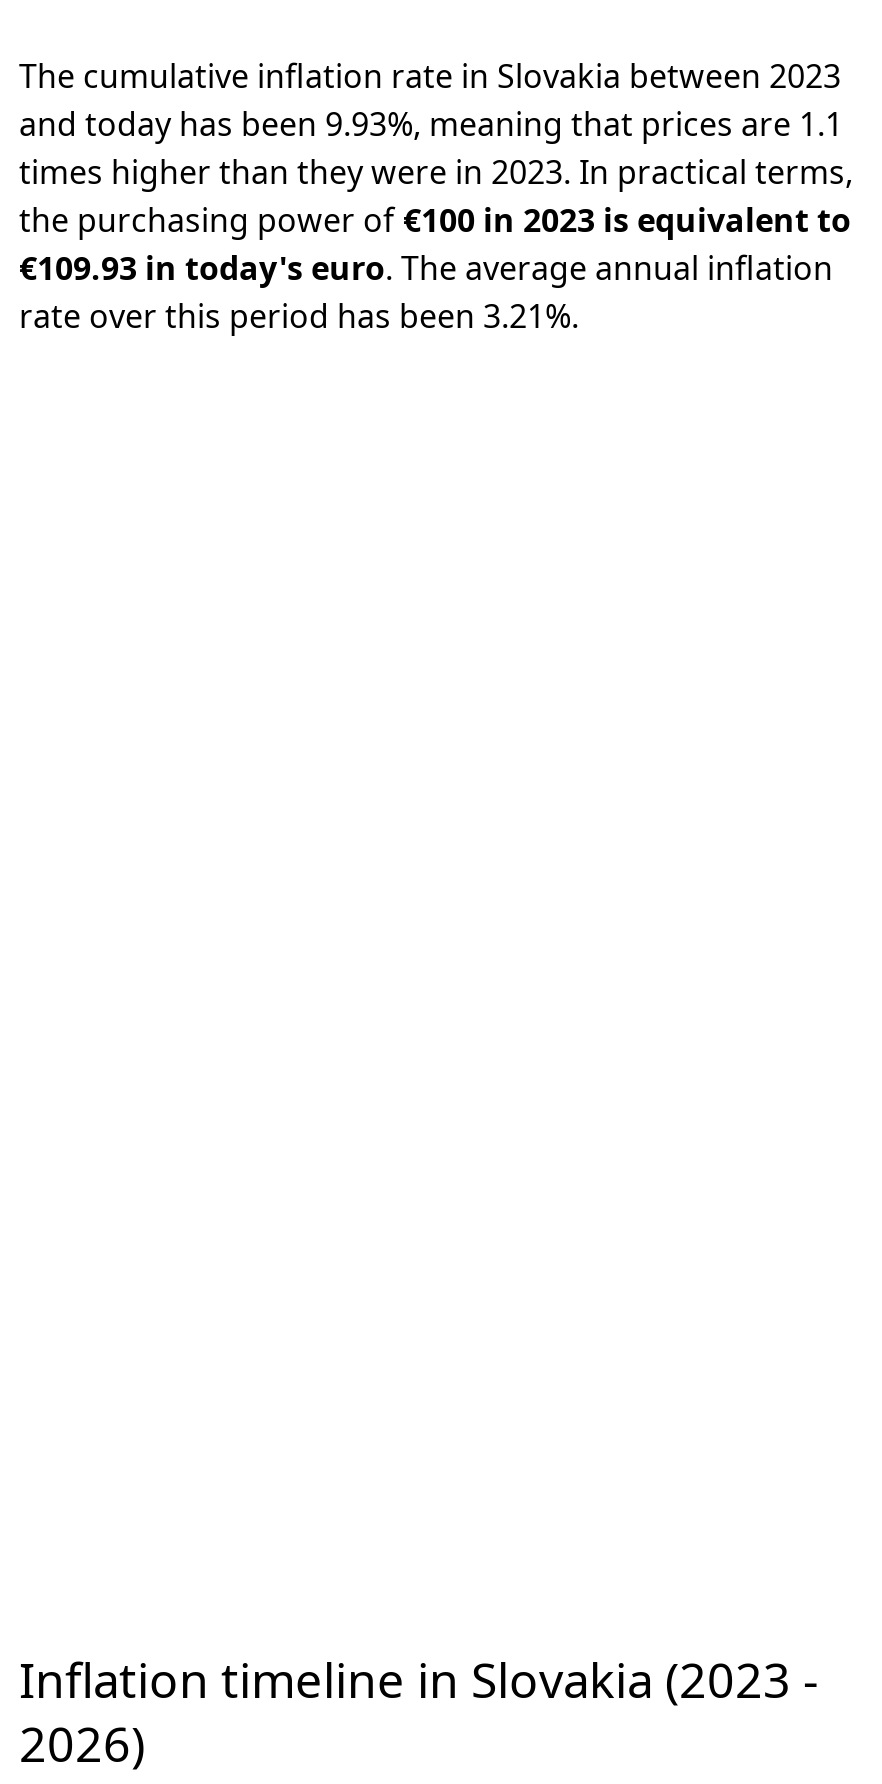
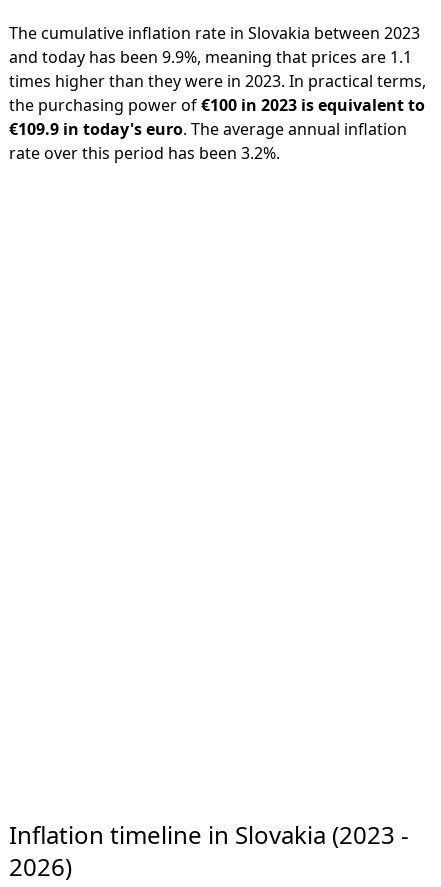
[19,102,843,146] and today has been 9.93%, meaning that prices are 1.1 -> [9,46,412,68] and today has been 9.9%, meaning that prices are 1.1
[19,246,833,290] €109.93 in today's euro. The average annual inflation -> [9,118,407,140] €109.9 in today's euro. The average annual inflation
[19,294,579,338] rate over this period has been 3.21%. -> [9,142,280,164] rate over this period has been 3.2%.

